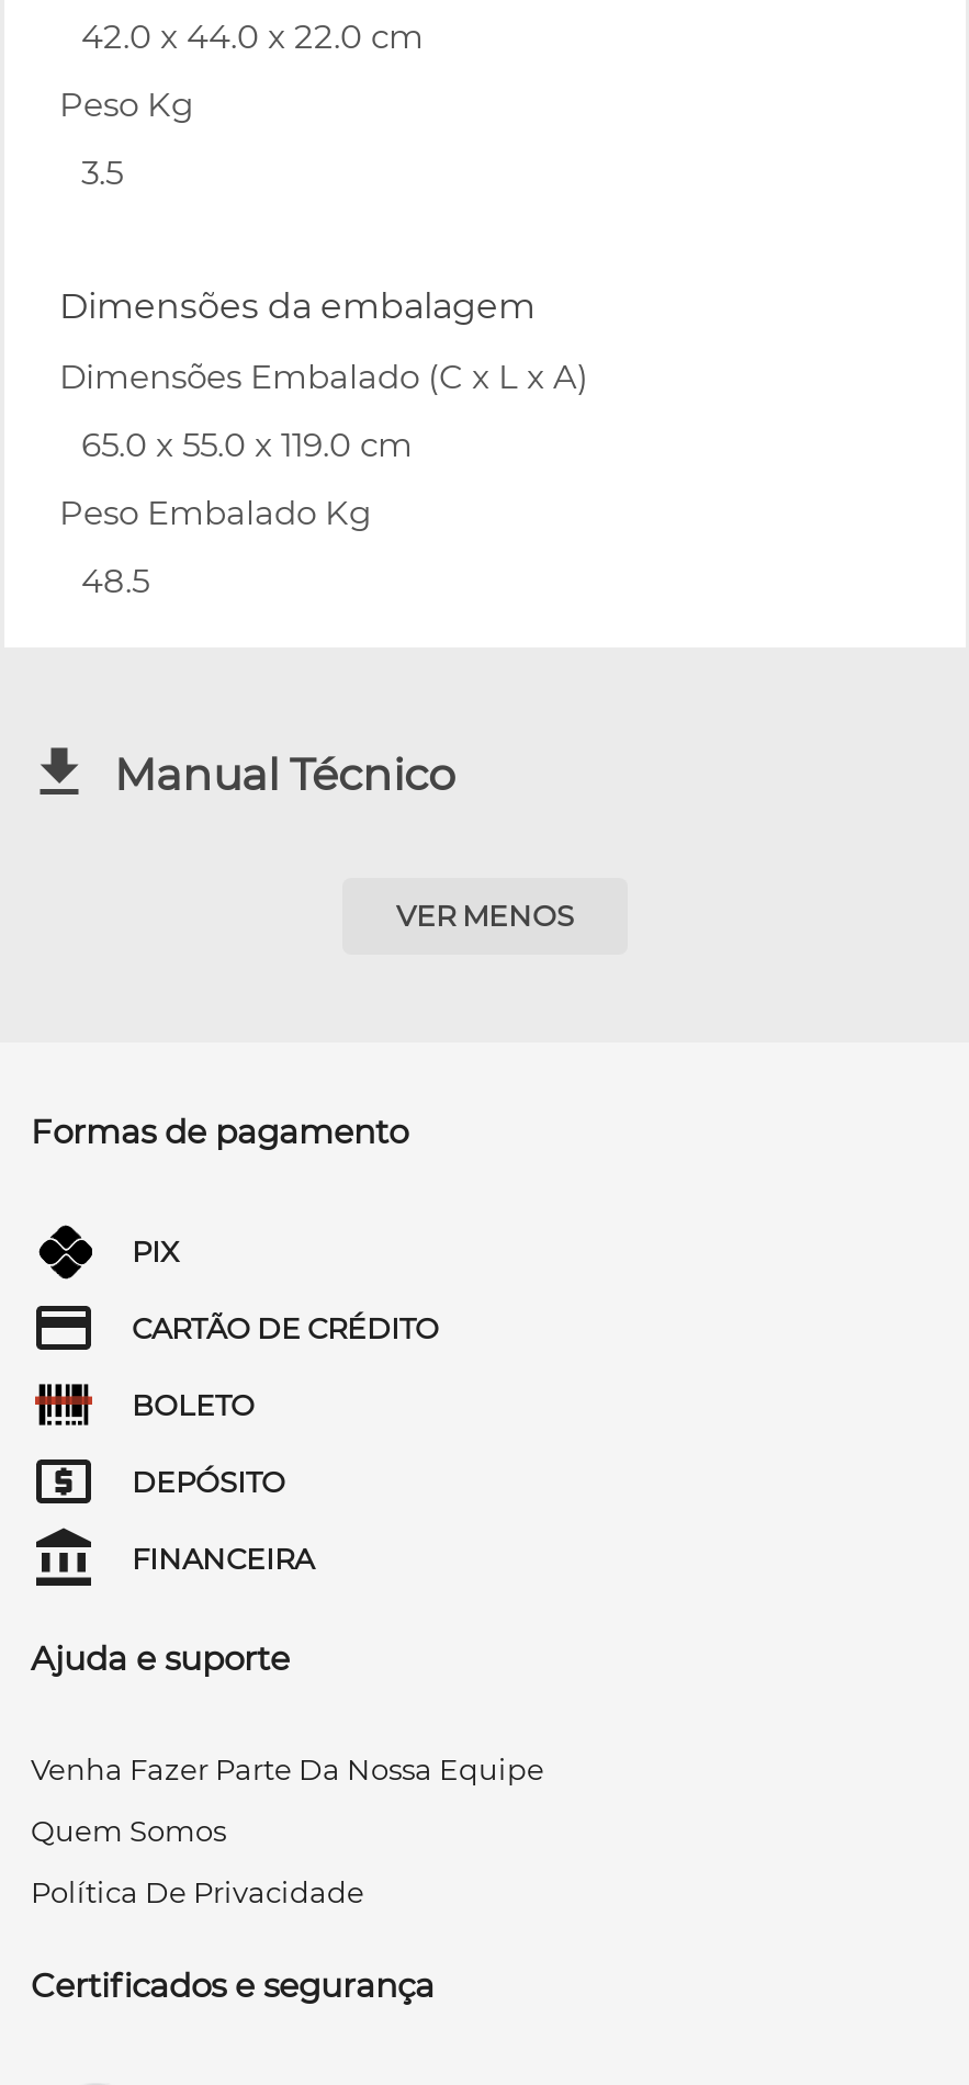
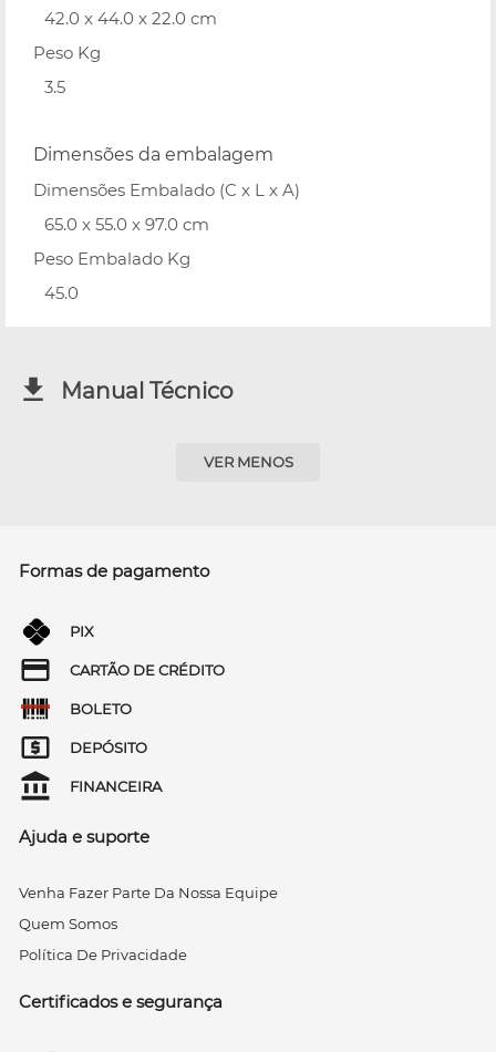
[81,423,413,465] 65.0 x 55.0 x 119.0 cm -> [44,213,209,234] 65.0 x 55.0 x 97.0 cm
[81,559,149,601] 48.5 -> [44,282,79,303] 45.0

